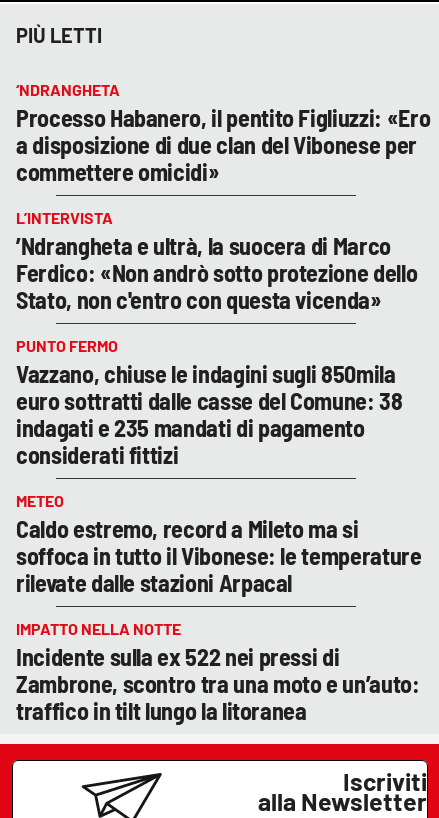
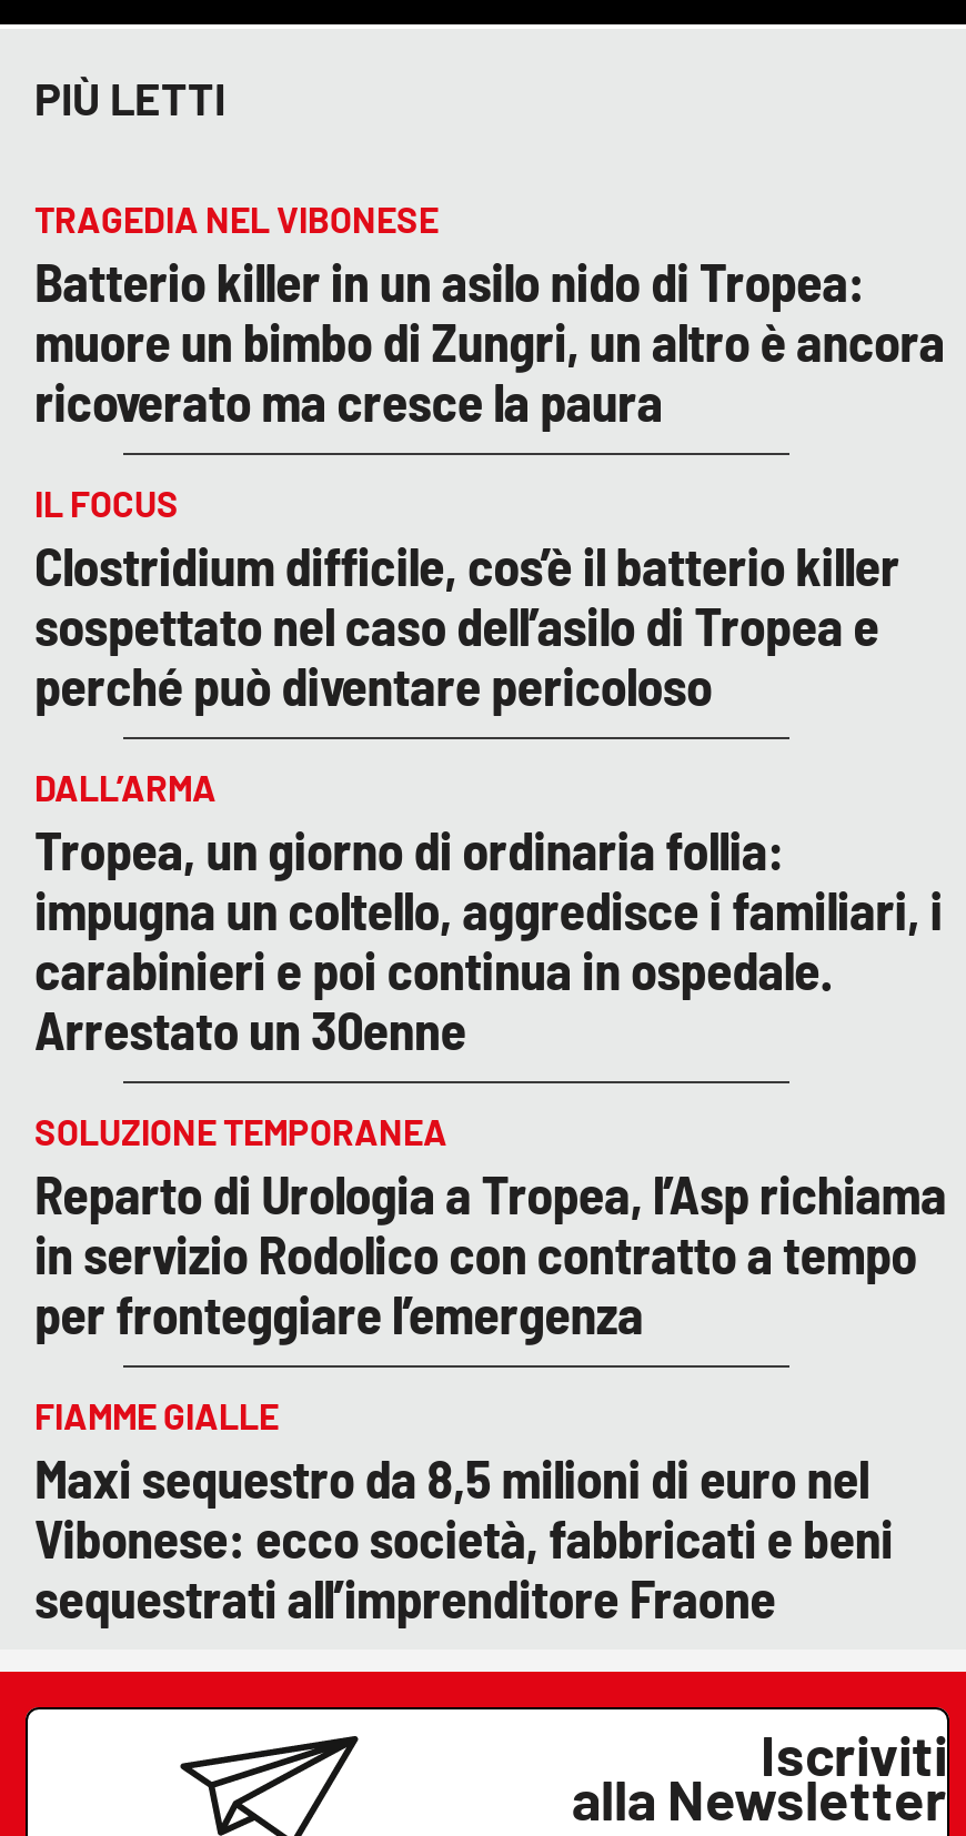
[16,80,430,186] ‘NDRANGHETA | Processo Habanero, il pentito Figliuzzi: «Ero | a disposizione di due clan del Vibonese per | commettere omicidi» -> [34,197,945,432] TRAGEDIA NEL VIBONESE | Batterio killer in un asilo nido di Tropea: | muore un bimbo di Zungri, un altro è ancora | ricoverato ma cresce la paura
[16,208,417,314] L’INTERVISTA | ’Ndrangheta e ultrà, la suocera di Marco | Ferdico: «Non andrò sotto protezione dello | Stato, non c'entro con questa vicenda» -> [34,481,900,716] IL FOCUS | Clostridium difficile, cos’è il batterio killer | sospettato nel caso dell’asilo di Tropea e | perché può diventare pericoloso
[16,336,403,469] PUNTO FERMO | Vazzano, chiuse le indagini sugli 850mila | euro sottratti dalle casse del Comune: 38 | indagati e 235 mandati di pagamento | considerati fittizi -> [34,765,942,1060] DALL’ARMA | Tropea, un giorno di ordinaria follia: | impugna un coltello, aggredisce i familiari, i | carabinieri e poi continua in ospedale. | Arrestato un 30enne
[16,491,422,597] METEO | Caldo estremo, record a Mileto ma si | soffoca in tutto il Vibonese: le temperature | rilevate dalle stazioni Arpacal -> [34,1109,946,1344] SOLUZIONE TEMPORANEA | Reparto di Urologia a Tropea, l’Asp richiama | in servizio Rodolico con contratto a tempo | per fronteggiare l’emergenza
[16,619,420,725] IMPATTO NELLA NOTTE | Incidente sulla ex 522 nei pressi di | Zambrone, scontro tra una moto e un’auto: | traffico in tilt lungo la litoranea -> [34,1393,893,1629] FIAMME GIALLE | Maxi sequestro da 8,5 milioni di euro nel | Vibonese: ecco società, fabbricati e beni | sequestrati all’imprenditore Fraone

